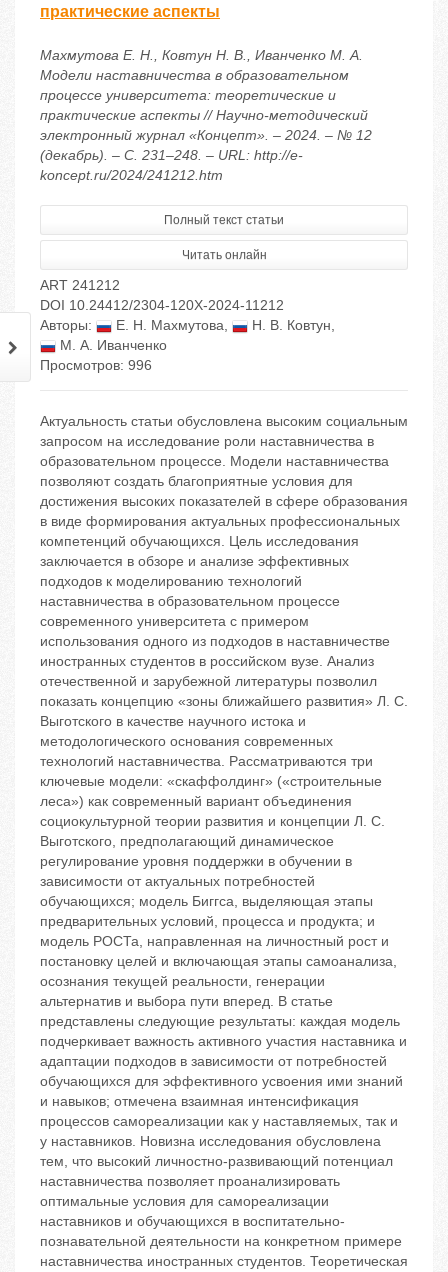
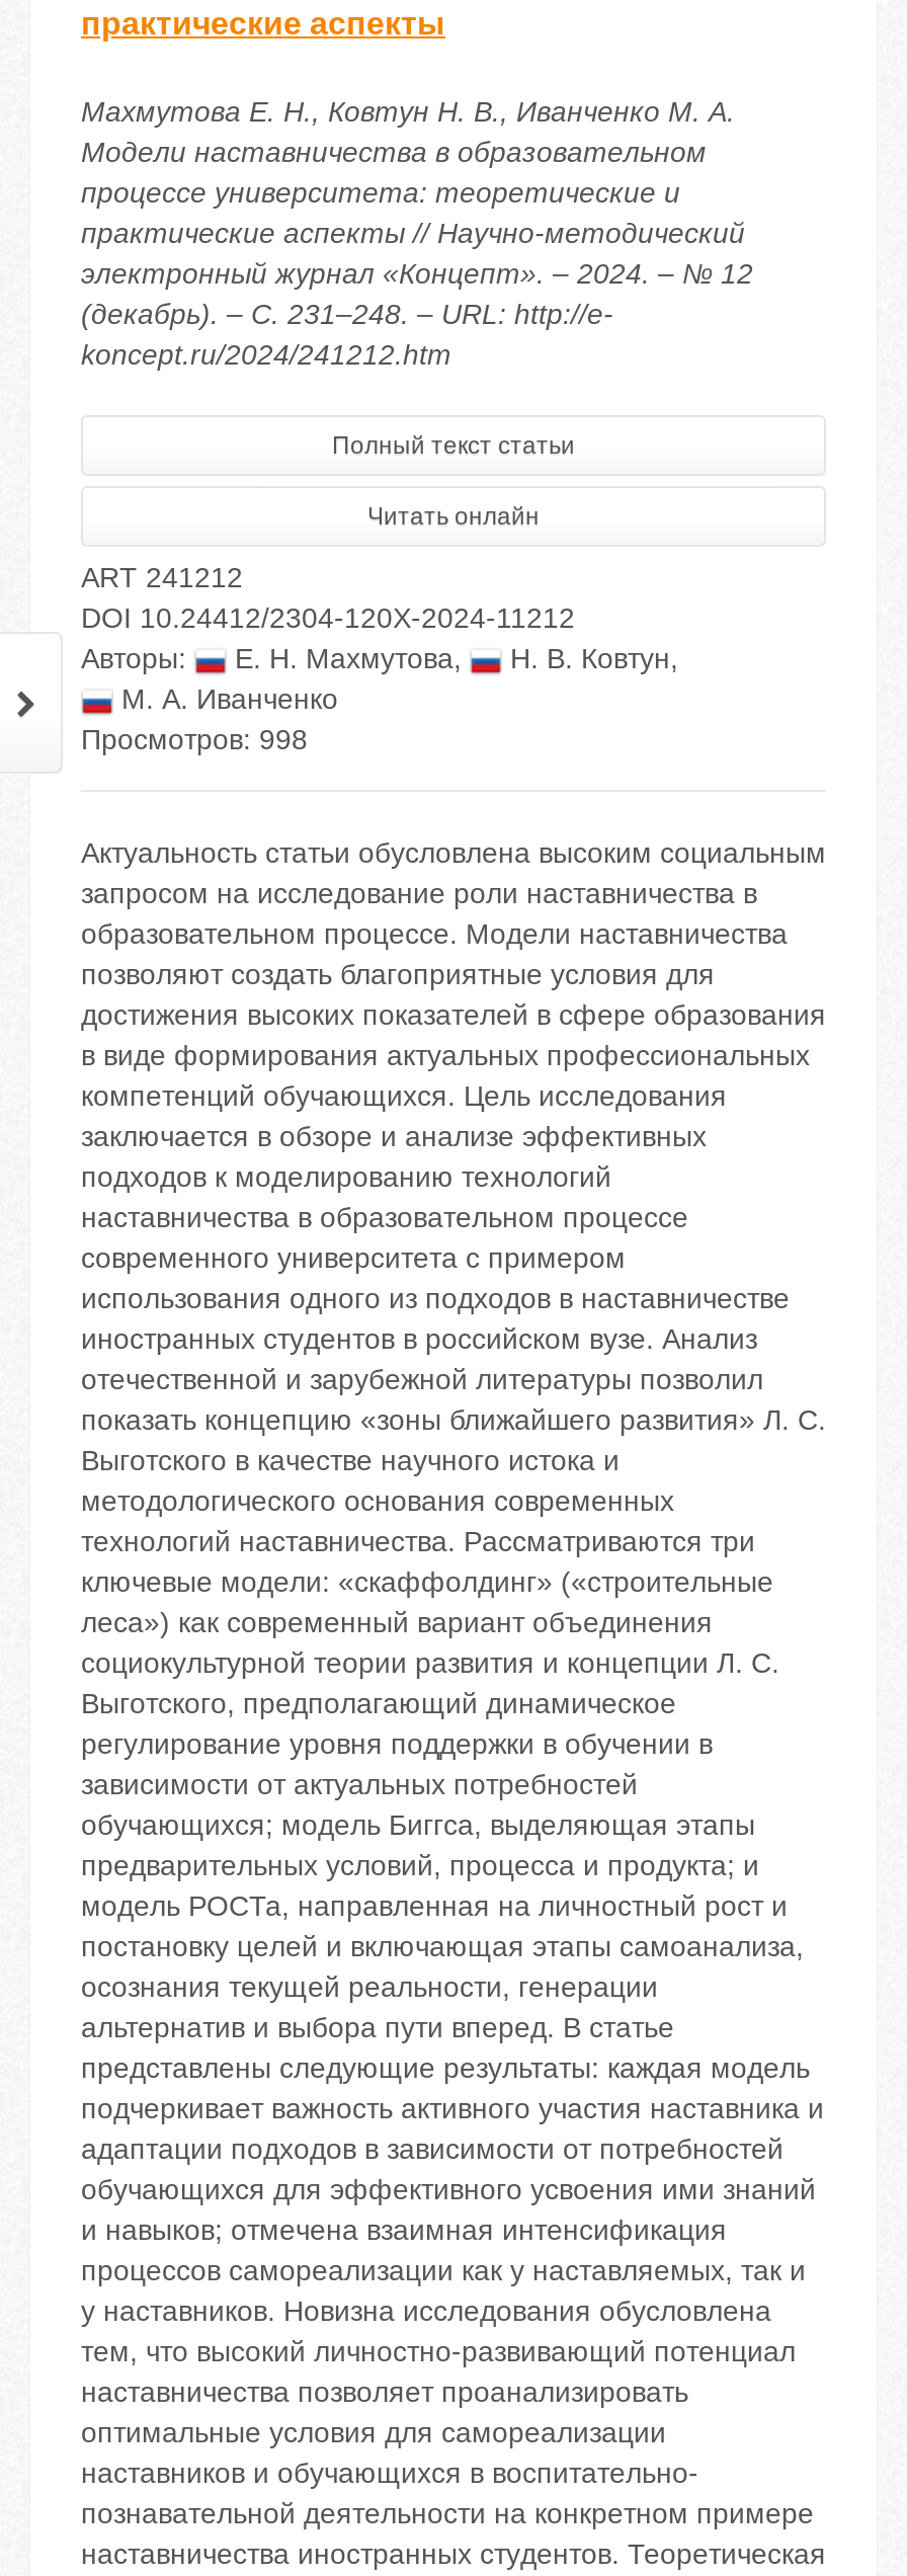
[40,357,152,373] Просмотров: 996 -> [81,724,308,756] Просмотров: 998

